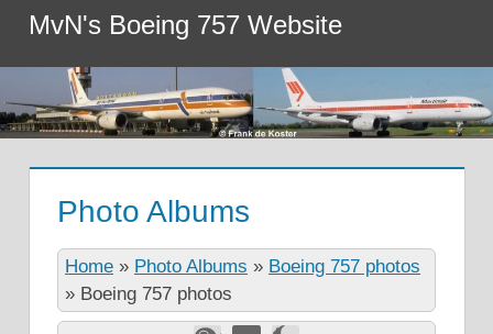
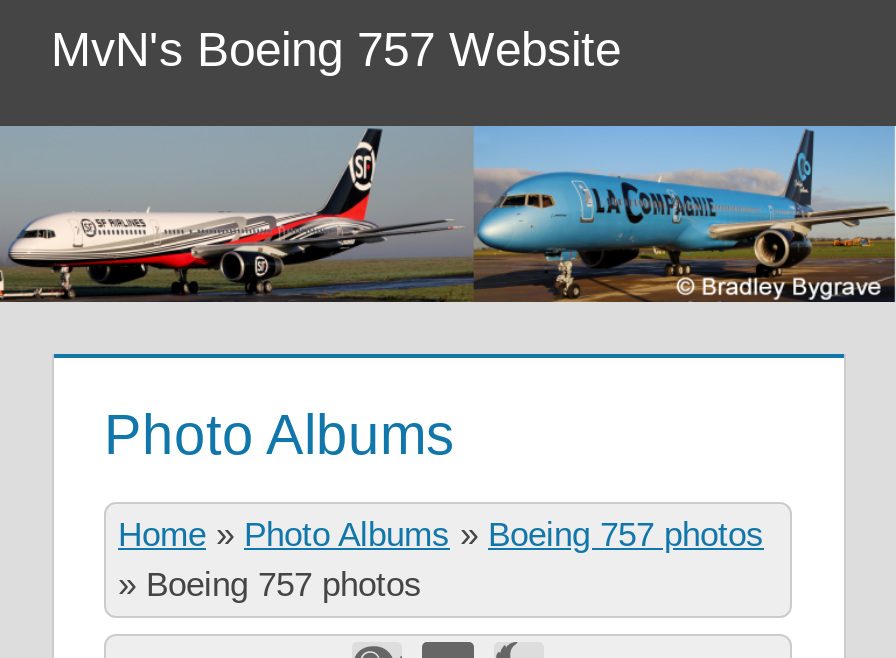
[3,66,490,140] [image] -> [6,126,890,302] [image]

